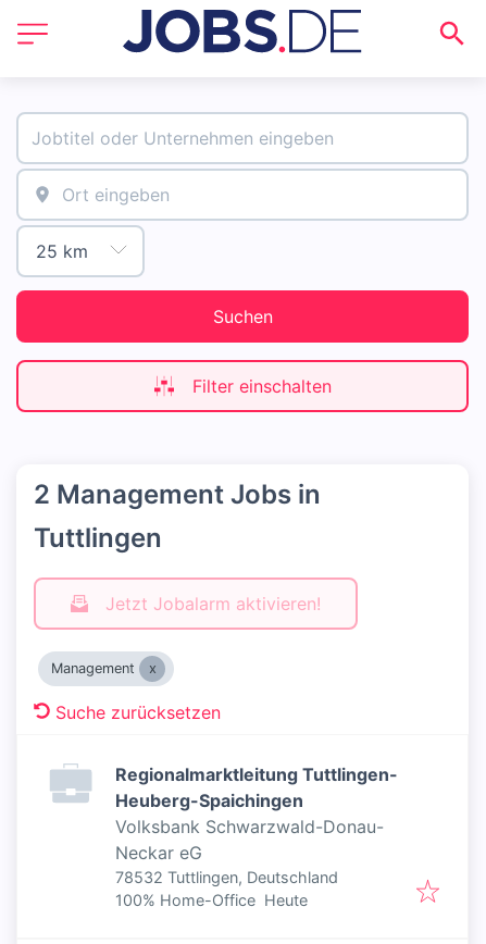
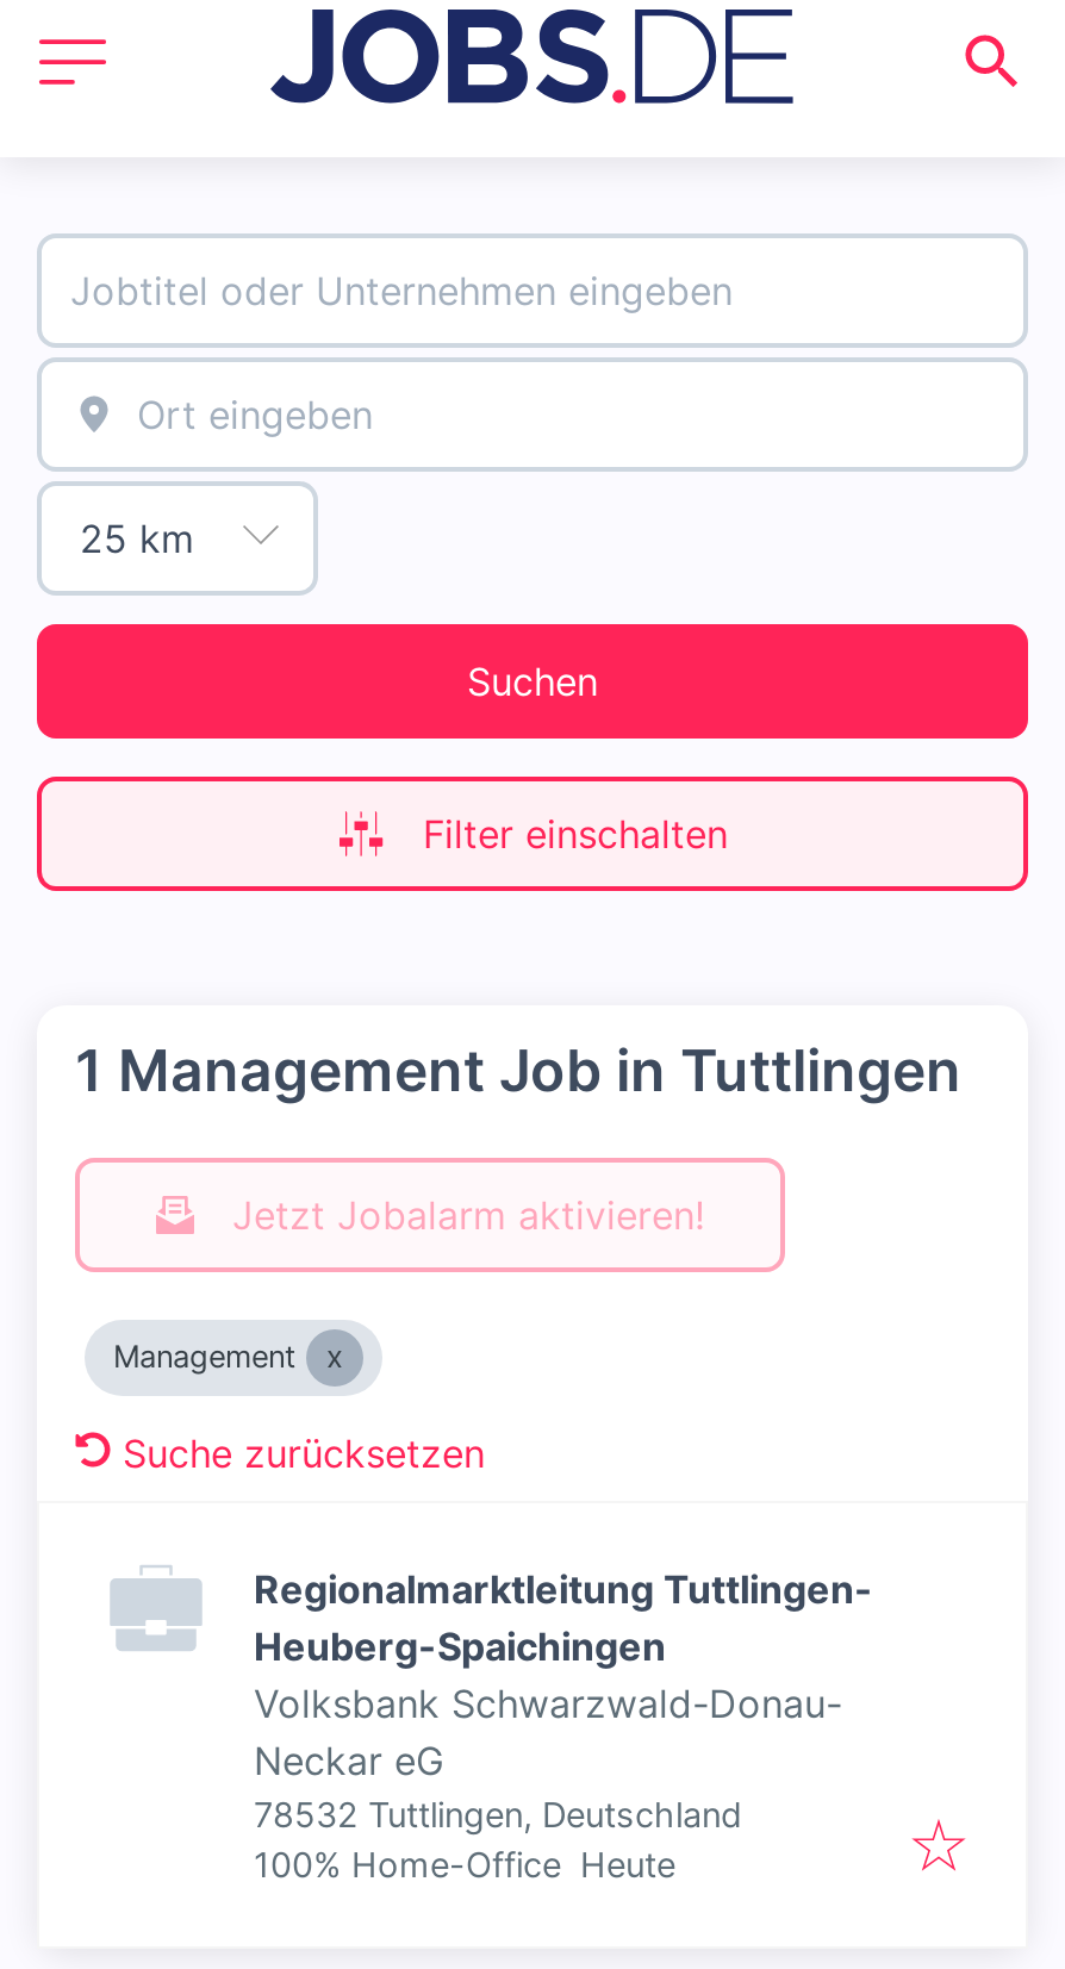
[34,479,321,554] 2 Management Jobs in | Tuttlingen -> [75,1036,961,1105] 1 Management Job in Tuttlingen

